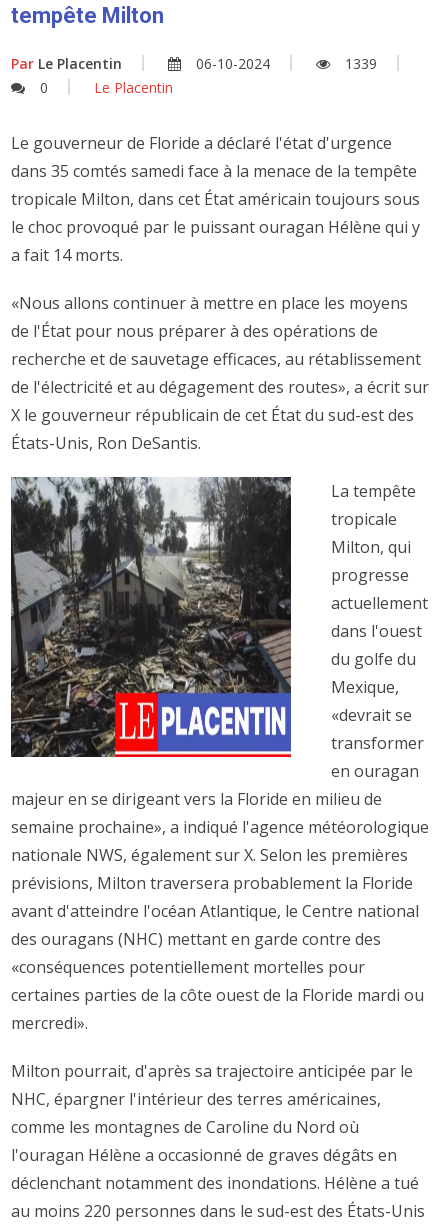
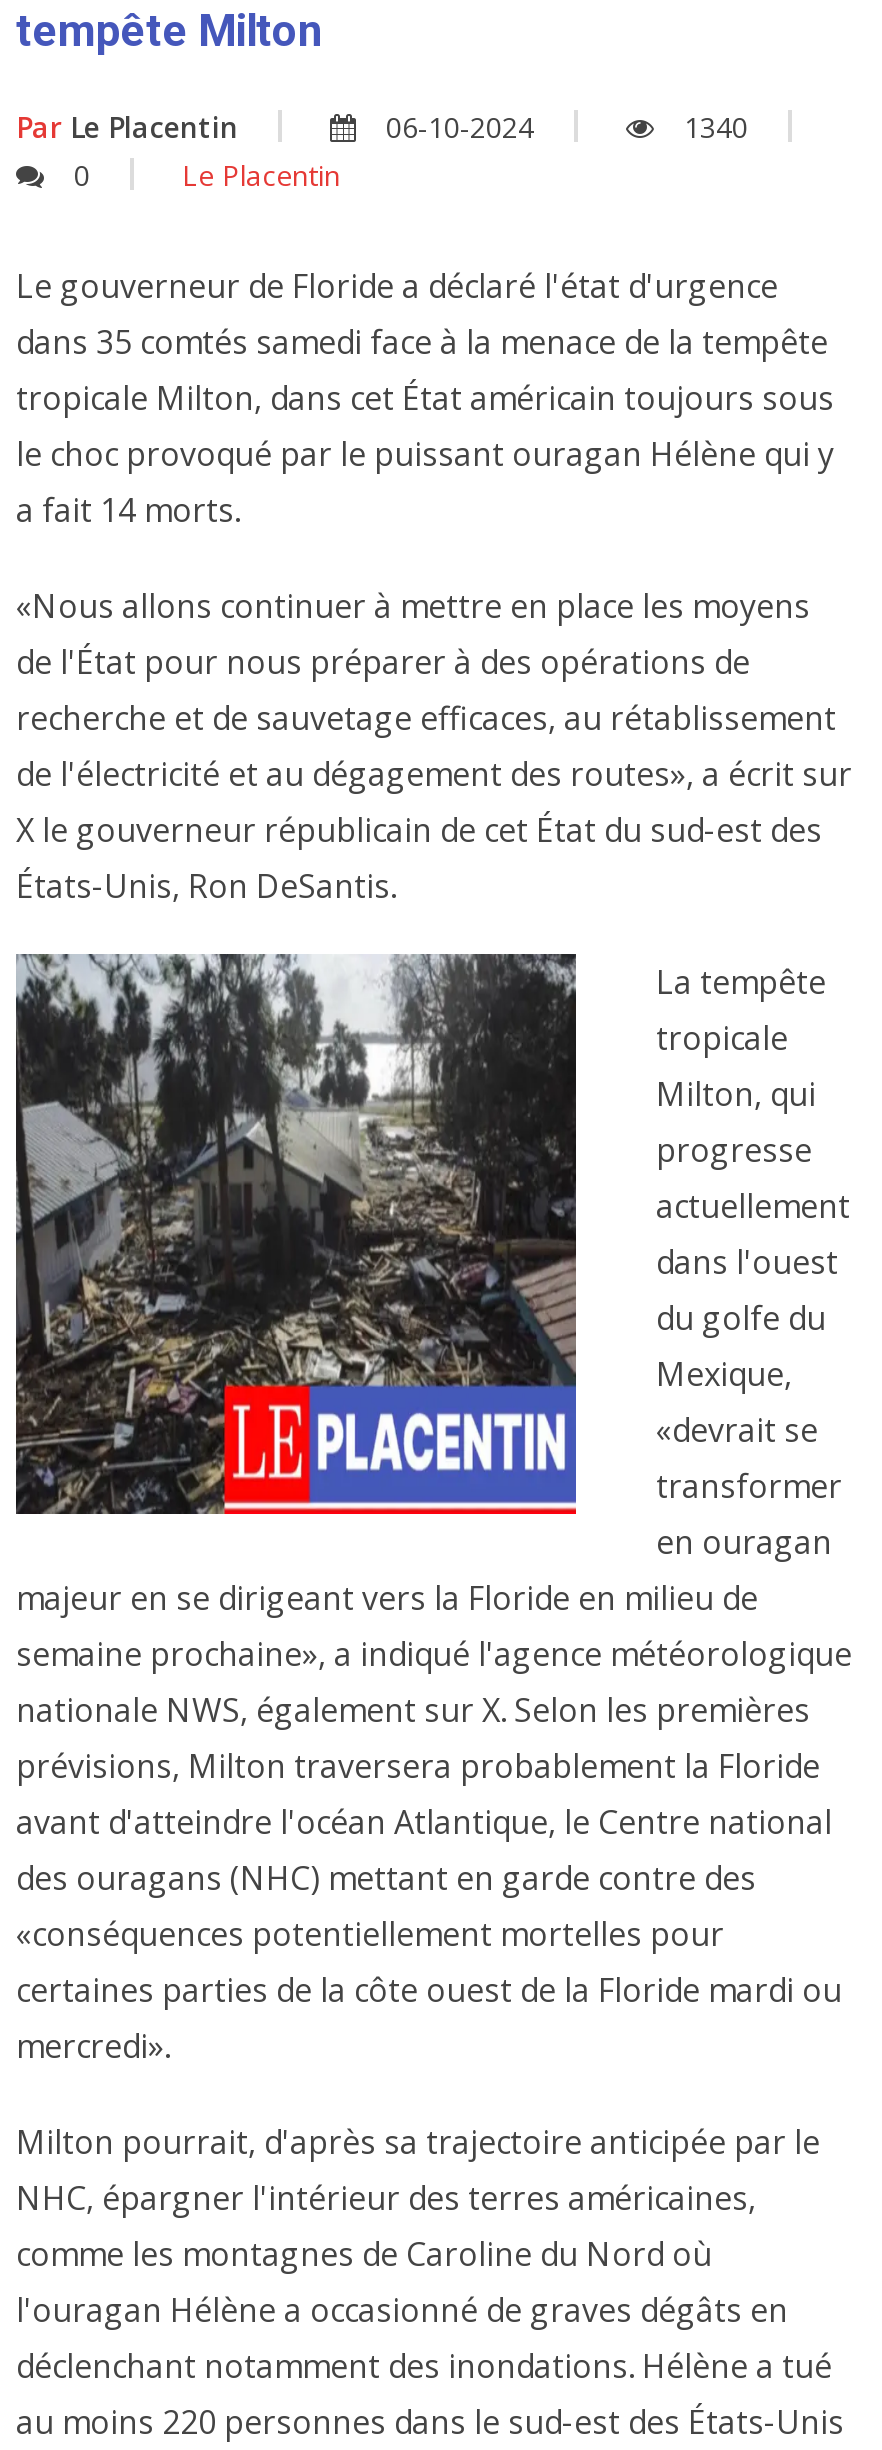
[345,54,377,73] 1339 -> [684,108,748,146] 1340

